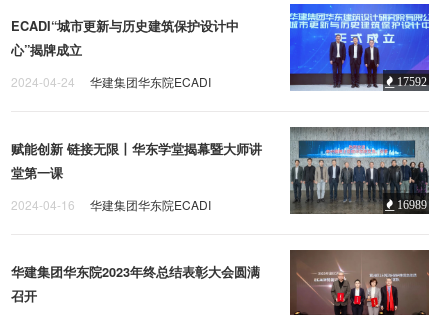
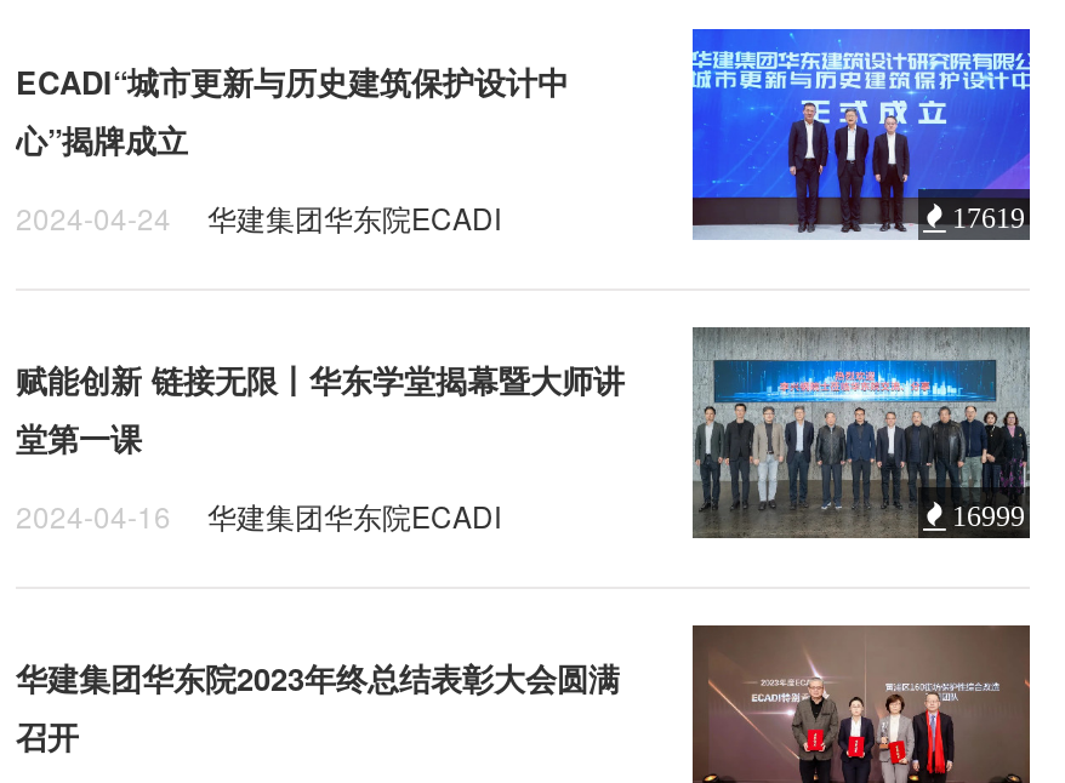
[394,76,427,88] 17592 -> [945,203,1025,232] 17619
[394,199,427,211] 16989 -> [945,501,1025,530] 16999

